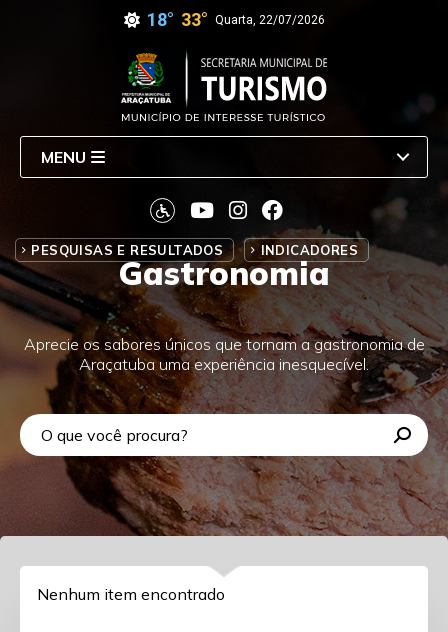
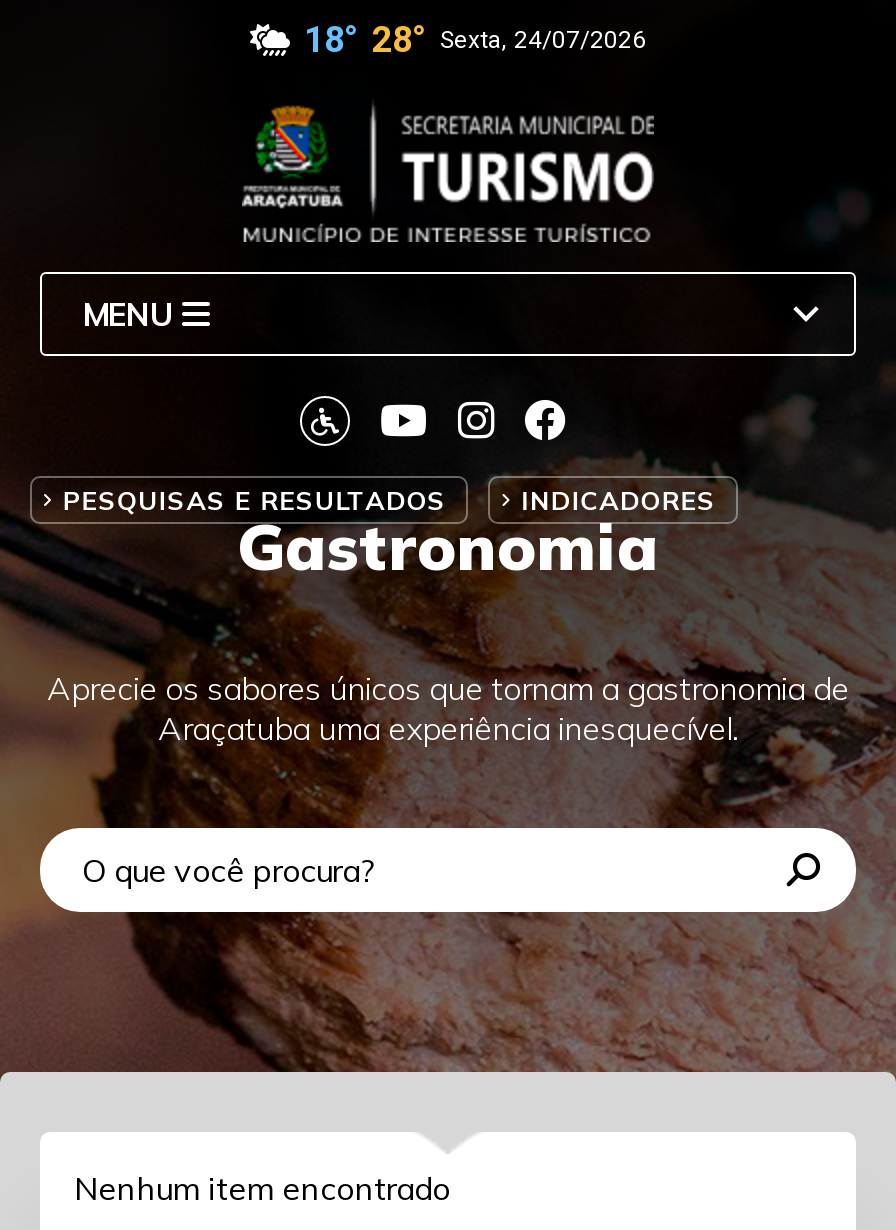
[146,9,324,30] 18° 33° Quarta, 22/07/2026 -> [304,18,646,60] 18° 28° Sexta, 24/07/2026

